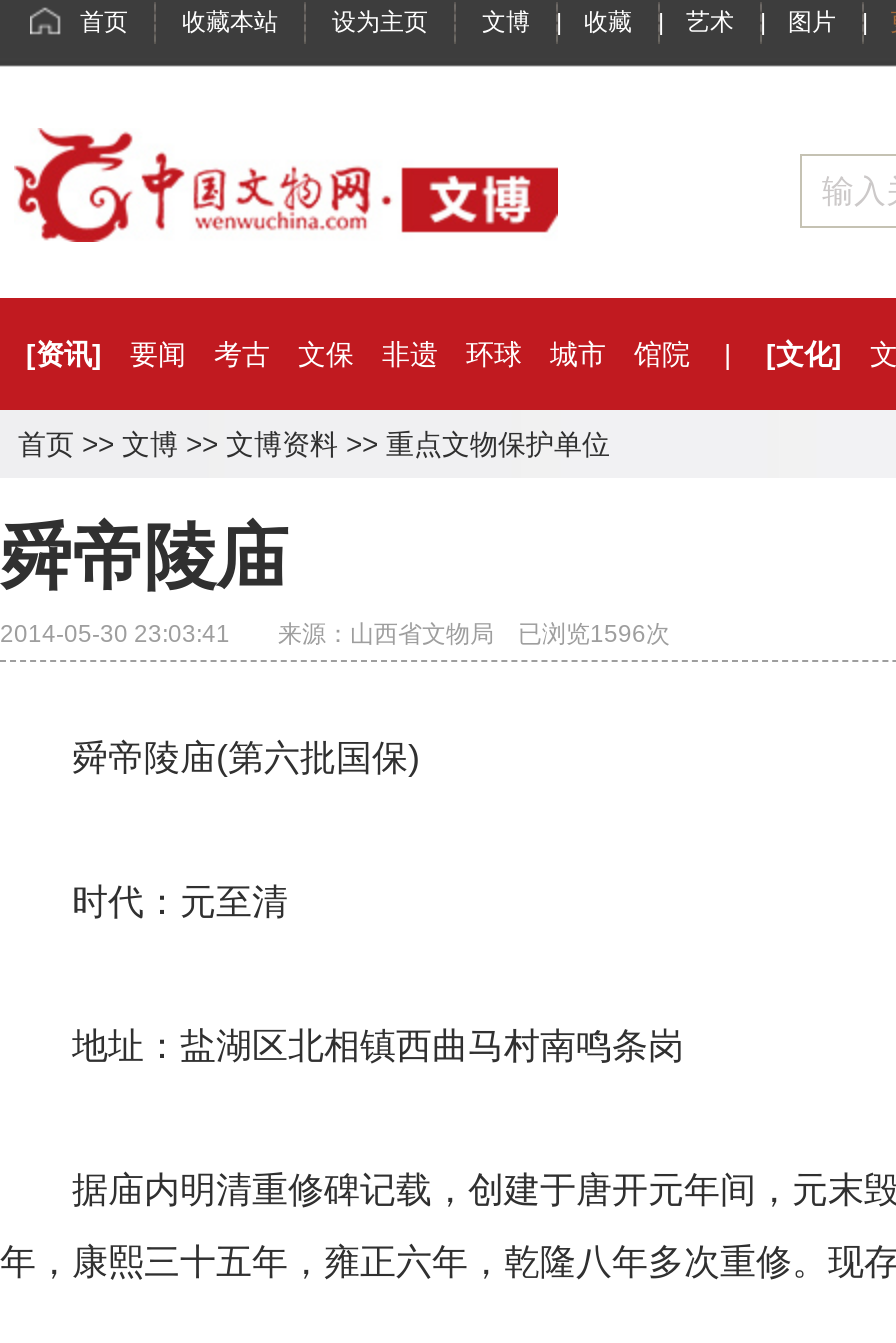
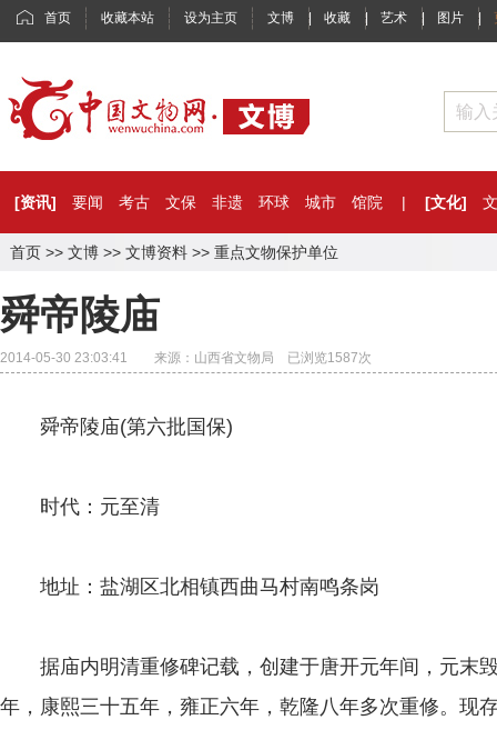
[0,620,670,648] 2014-05-30 23:03:41 来源：山西省文物局 已浏览1596次 -> [0,350,372,366] 2014-05-30 23:03:41 来源：山西省文物局 已浏览1587次

